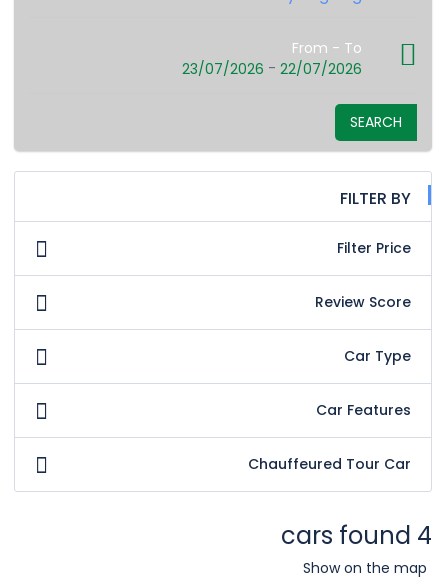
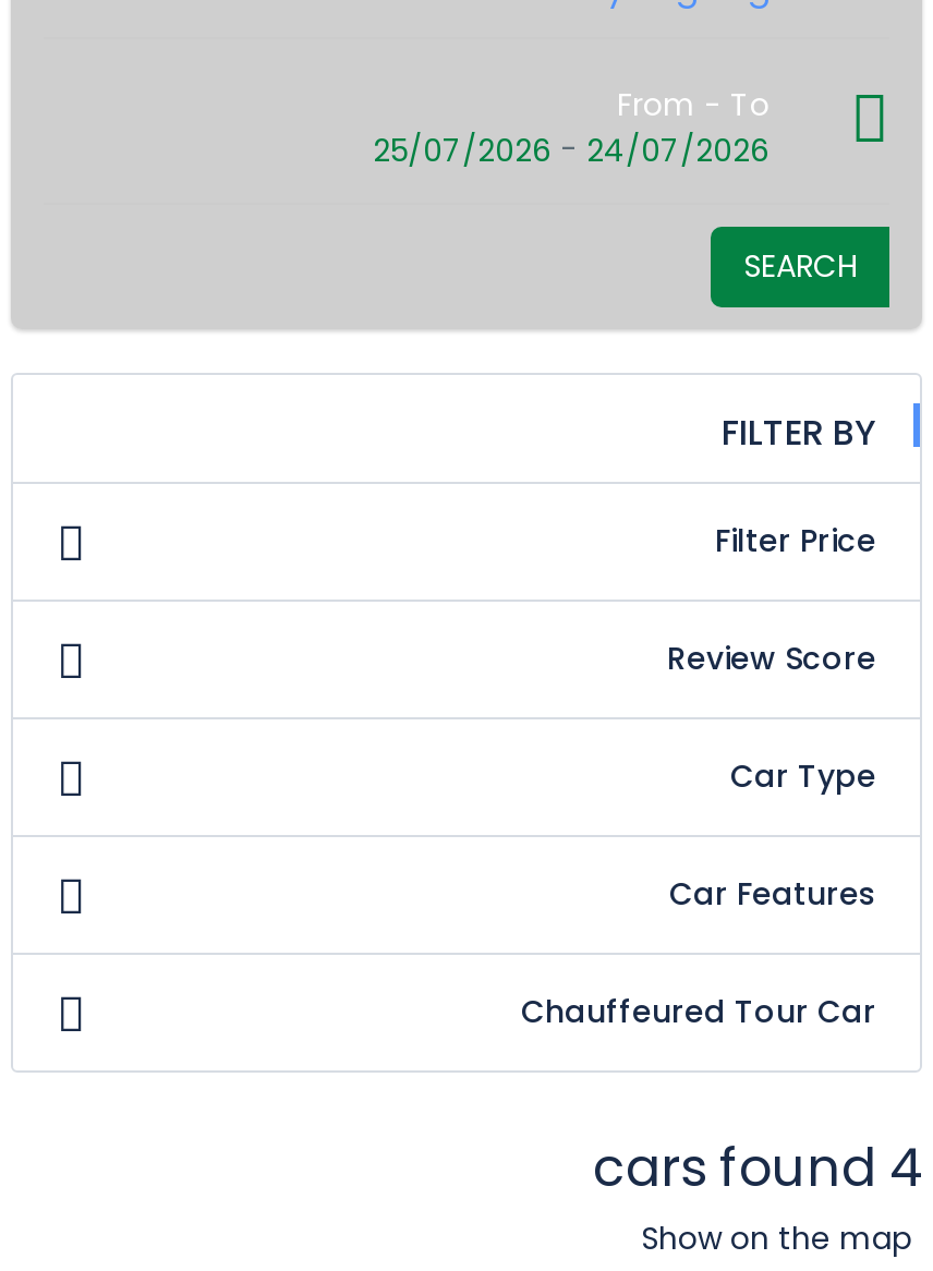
[182,59,264,79] 23/07/2026 -> [373,129,552,172] 25/07/2026
[280,59,362,79] 22/07/2026 -> [586,129,770,172] 24/07/2026

